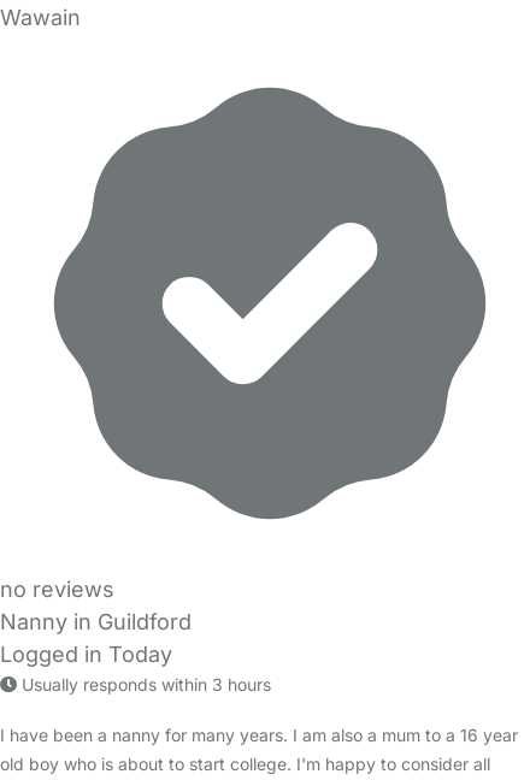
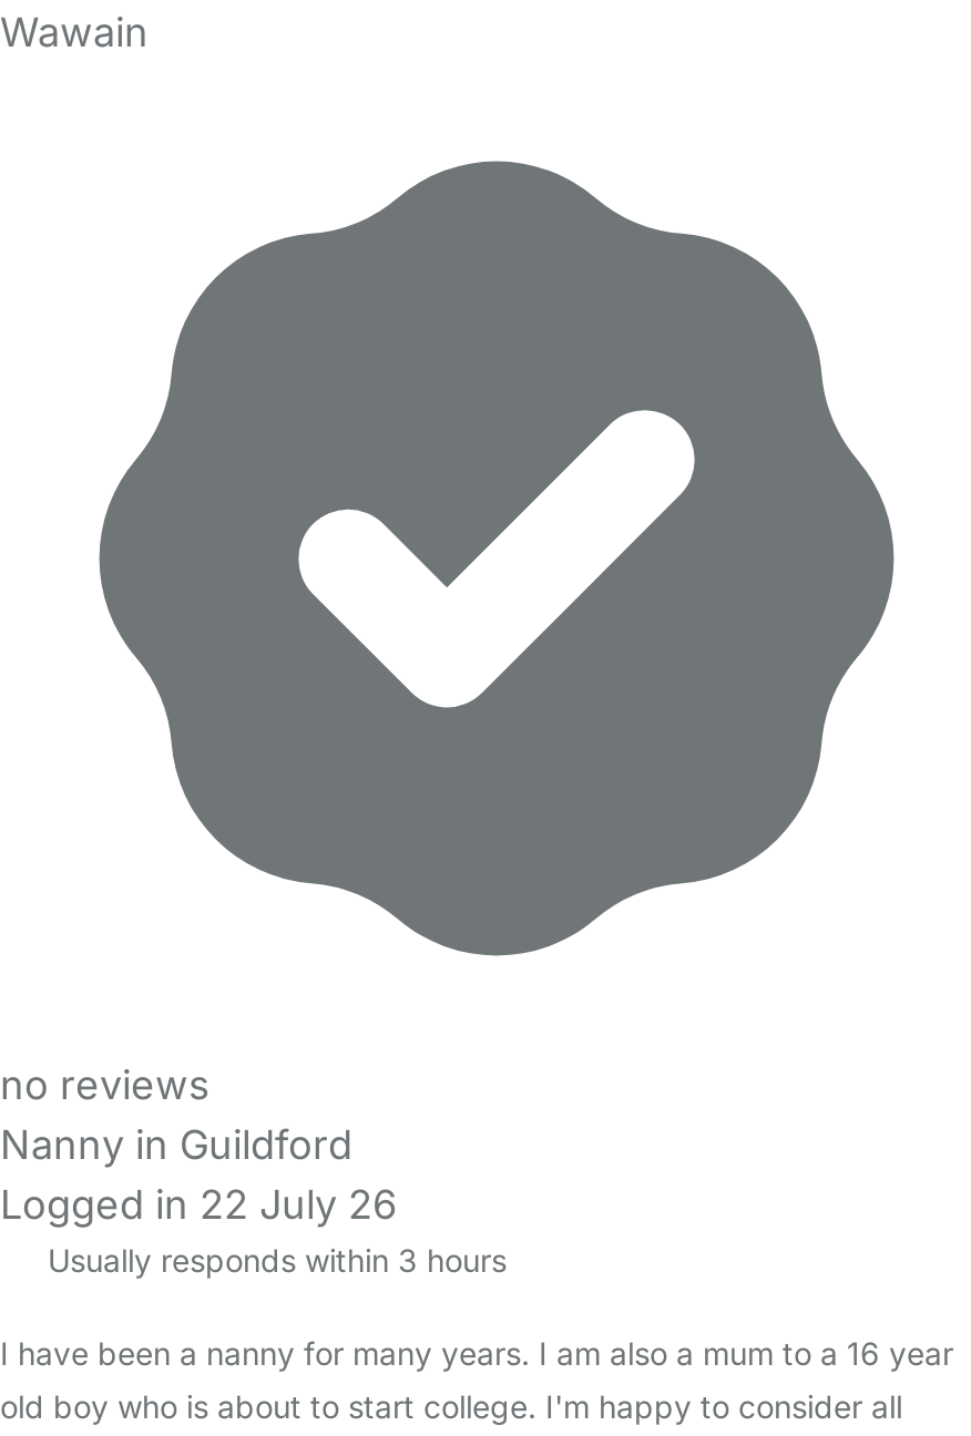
[0,642,172,667] Logged in Today -> [0,1182,397,1228] Logged in 22 July 26

